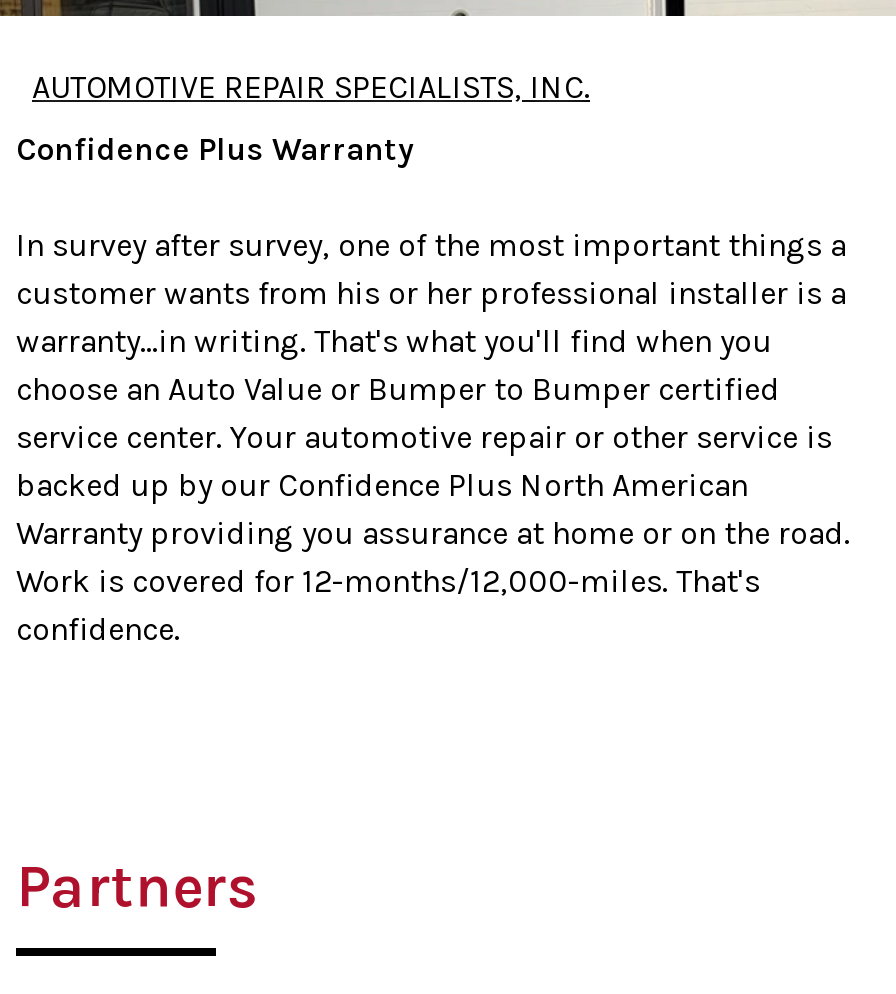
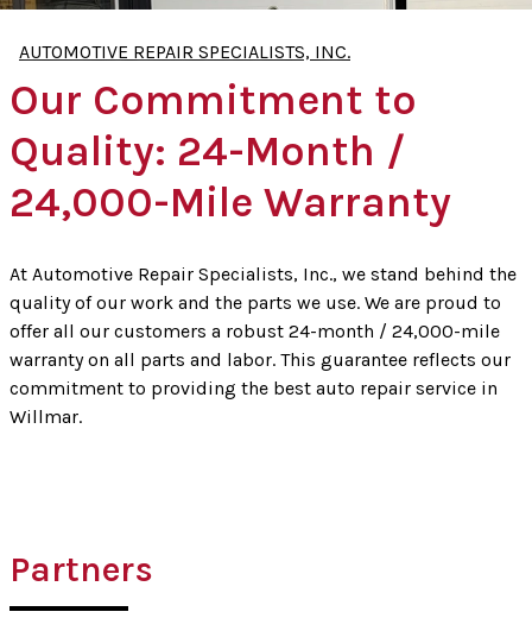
[16,130,414,168] Confidence Plus Warranty -> [9,75,451,227] Our Commitment to | Quality: 24-Month / | 24,000-Mile Warranty
[16,226,850,648] In survey after survey, one of the most important things a | customer wants from his or her professional installer is a | warranty...in writing. That's what you'll find when you | choose an Auto Value or Bumper to Bumper certified | service center. Your automotive repair or other service is | backed up by our Confidence Plus North American | Warranty providing you assurance at home or on the road. | Work is covered for 12-months/12,000-miles. That's | confidence. -> [9,263,517,428] At Automotive Repair Specialists, Inc., we stand behind the | quality of our work and the parts we use. We are proud to | offer all our customers a robust 24-month / 24,000-mile | warranty on all parts and labor. This guarantee reflects our | commitment to providing the best auto repair service in | Willmar.

